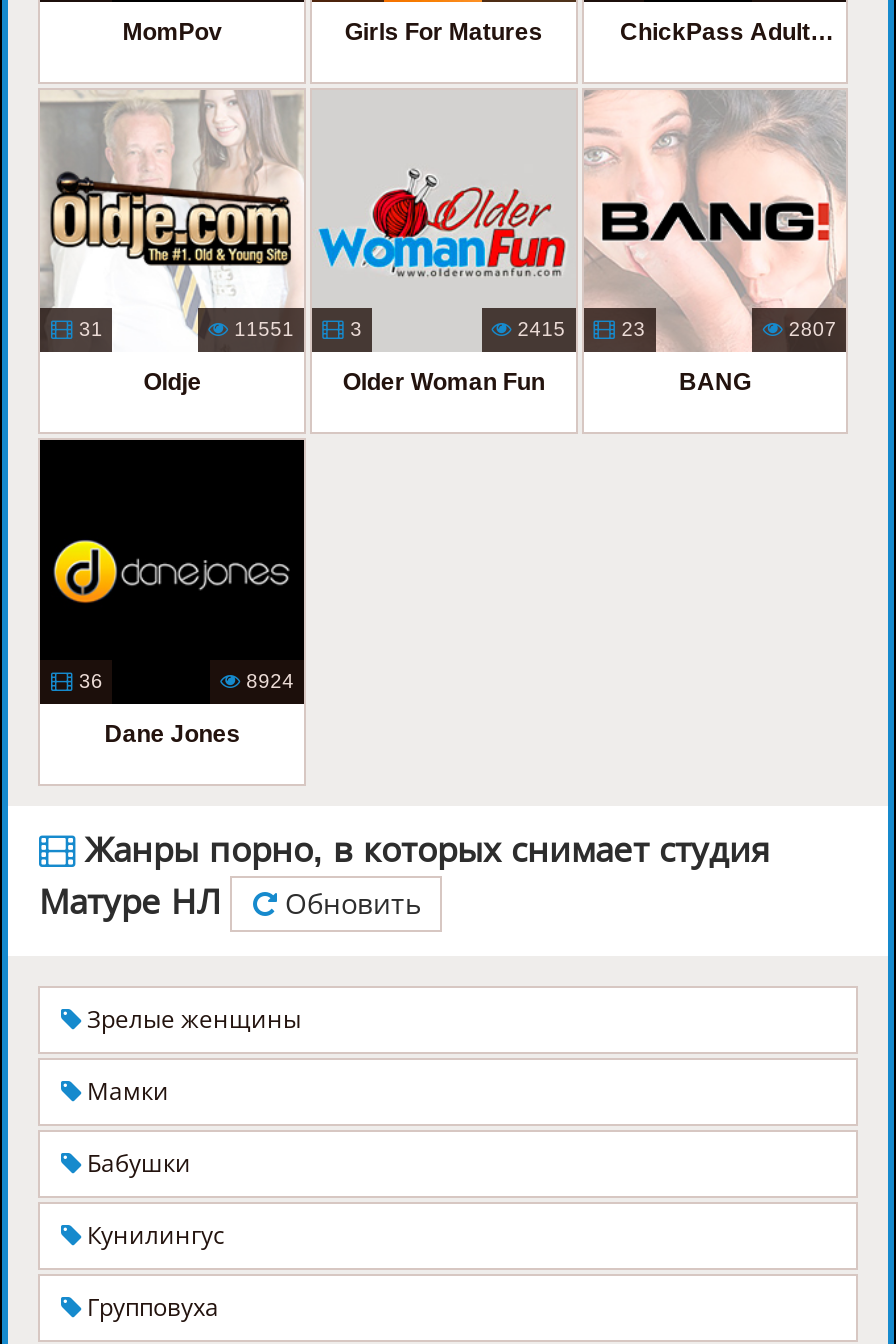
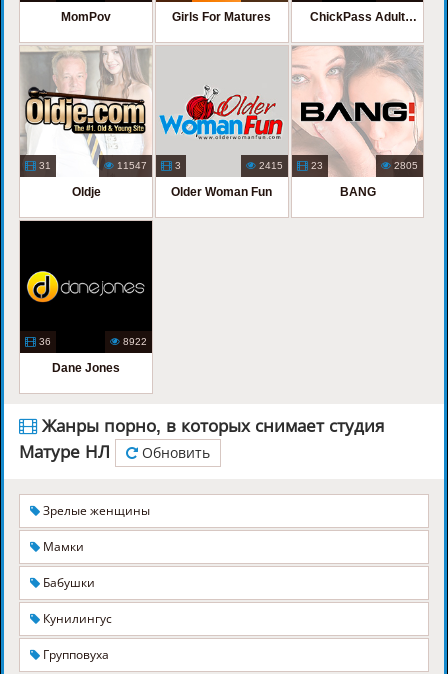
[228,319,294,341] 11551 -> [114,160,147,171] 11547
[783,319,837,341] 2807 -> [391,160,418,171] 2805
[240,670,294,692] 8924 -> [120,336,147,347] 8922

